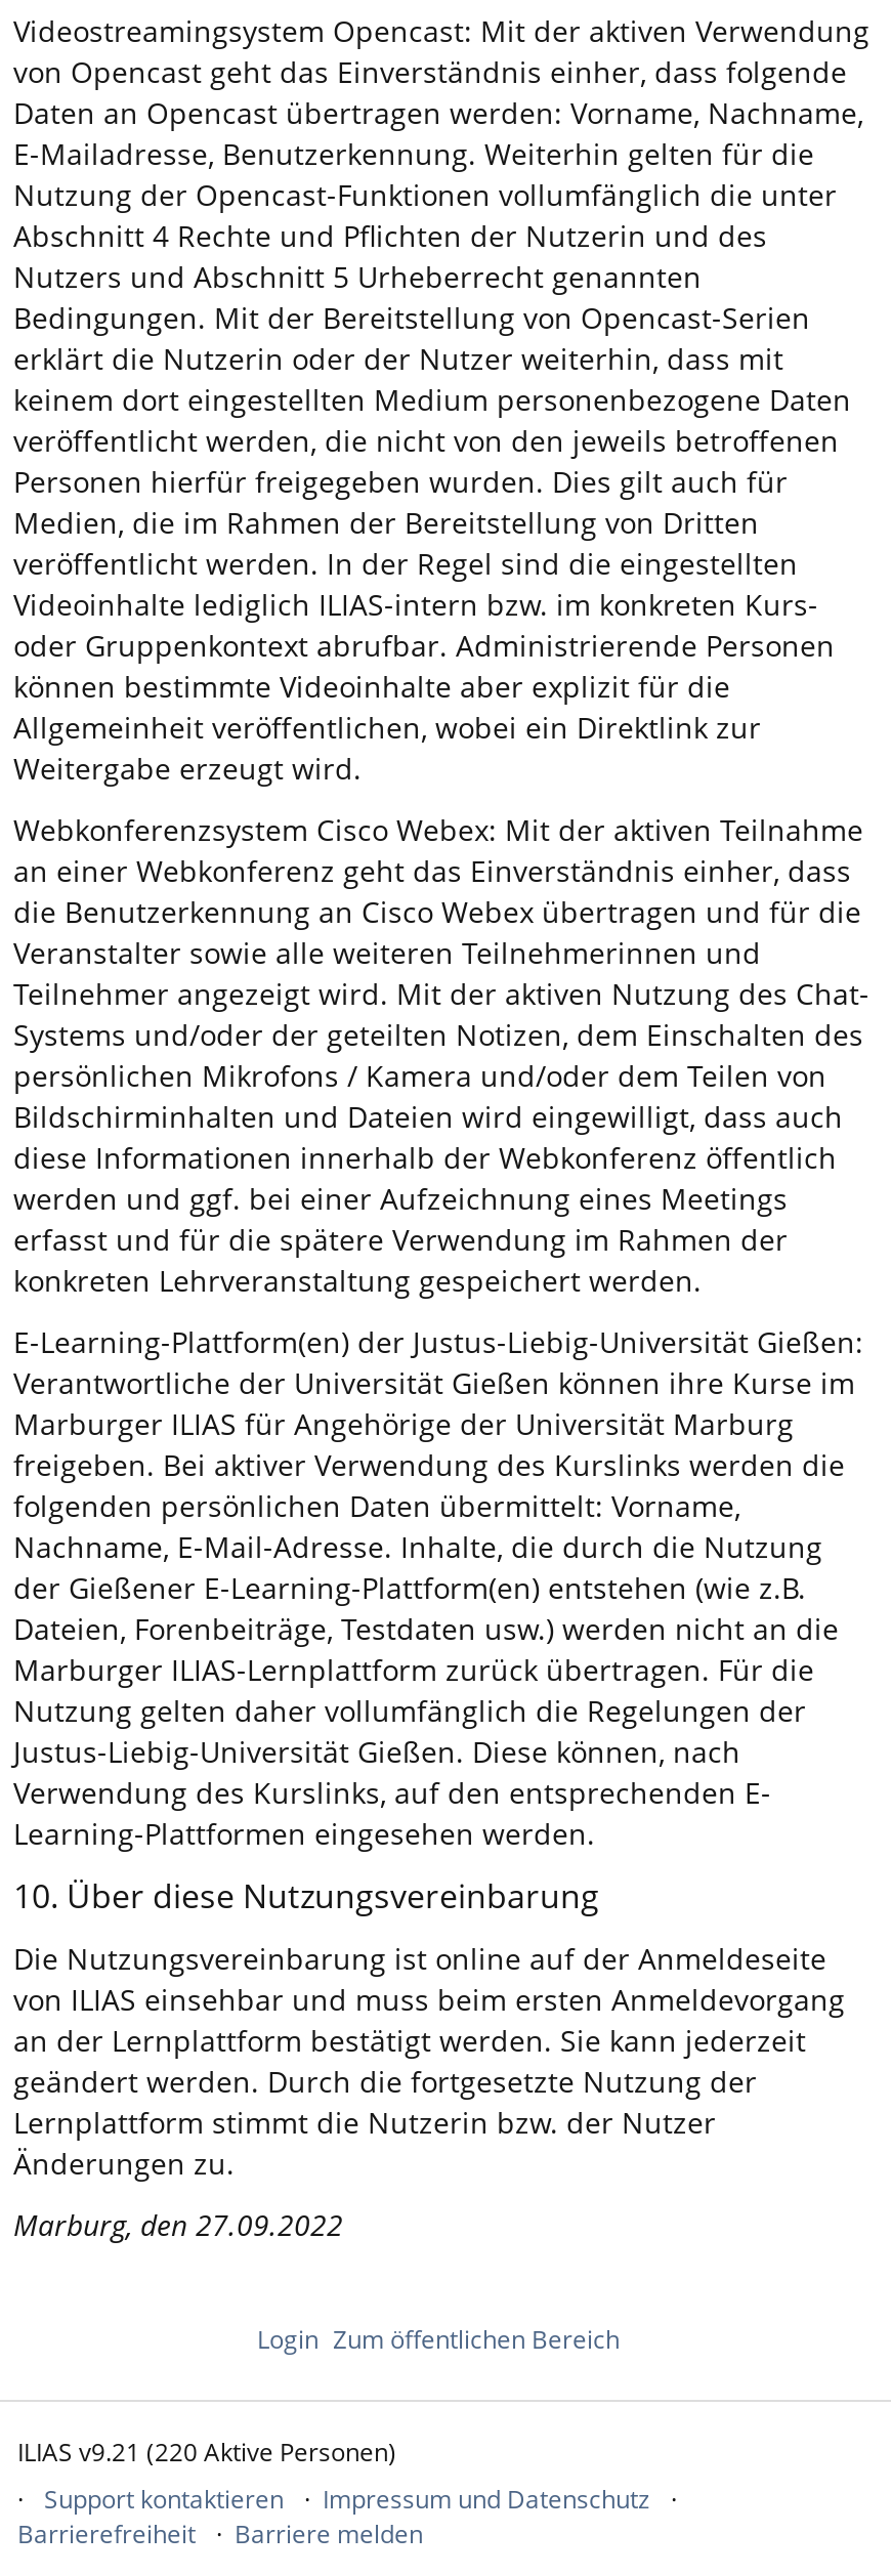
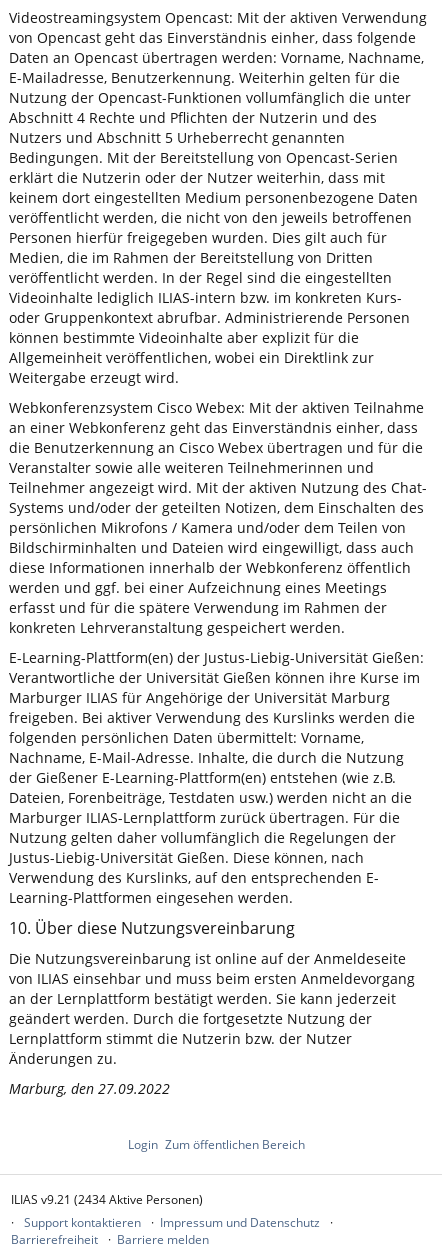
[17,2435,396,2469] ILIAS v9.21 (220 Aktive Personen) -> [11,1191,203,1208] ILIAS v9.21 (2434 Aktive Personen)

